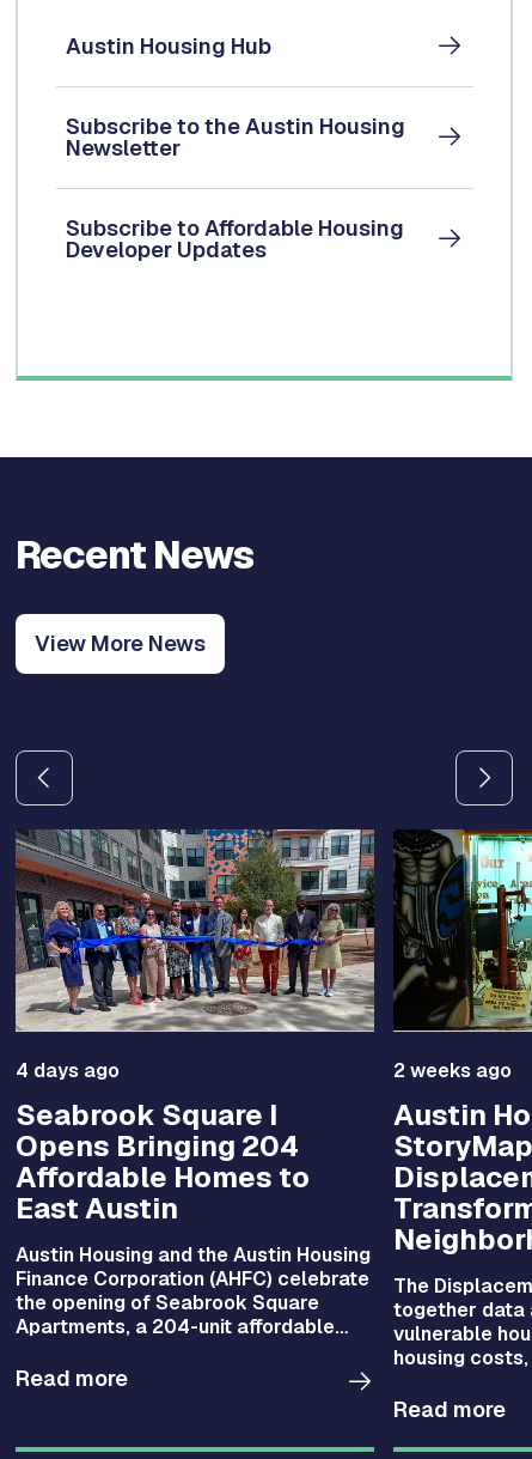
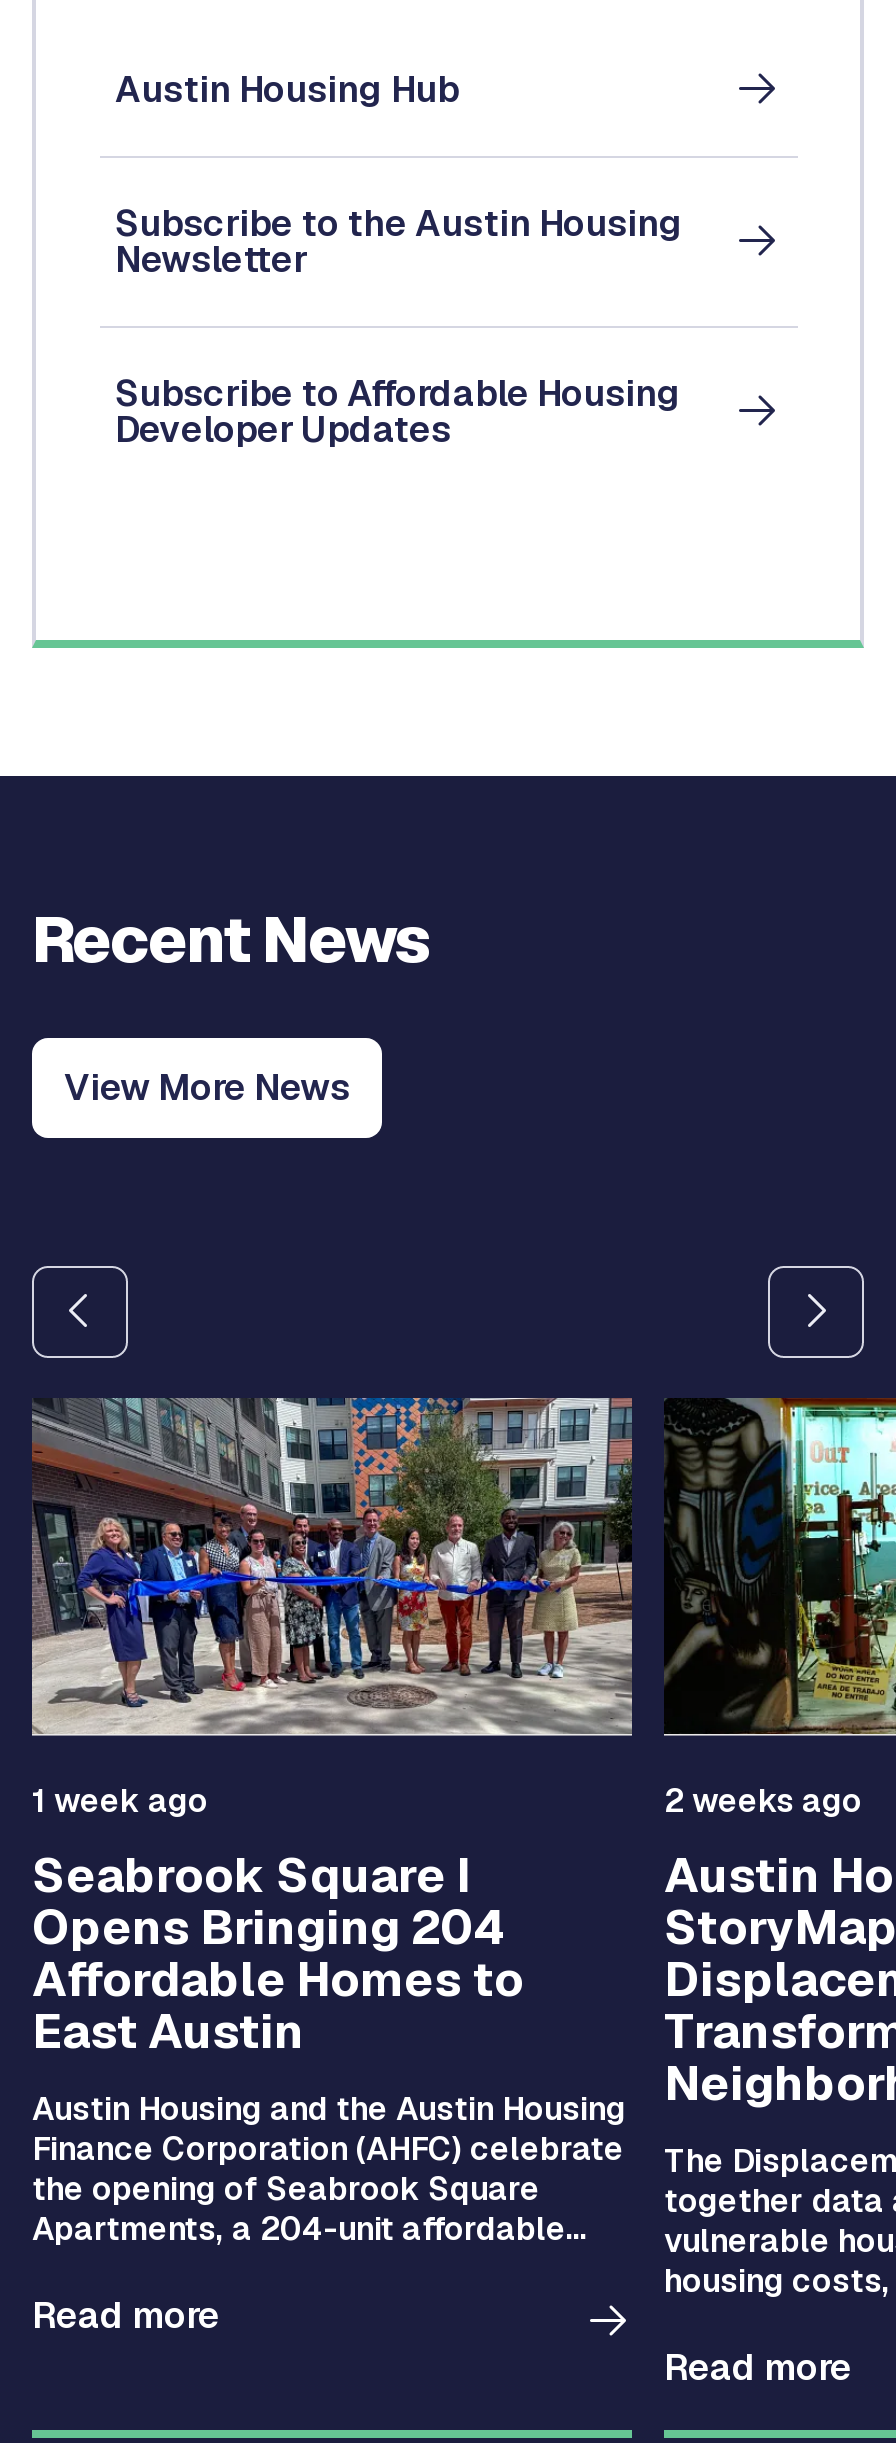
[16,1058,120,1083] 4 days ago -> [32,1779,208,1821] 1 week ago

